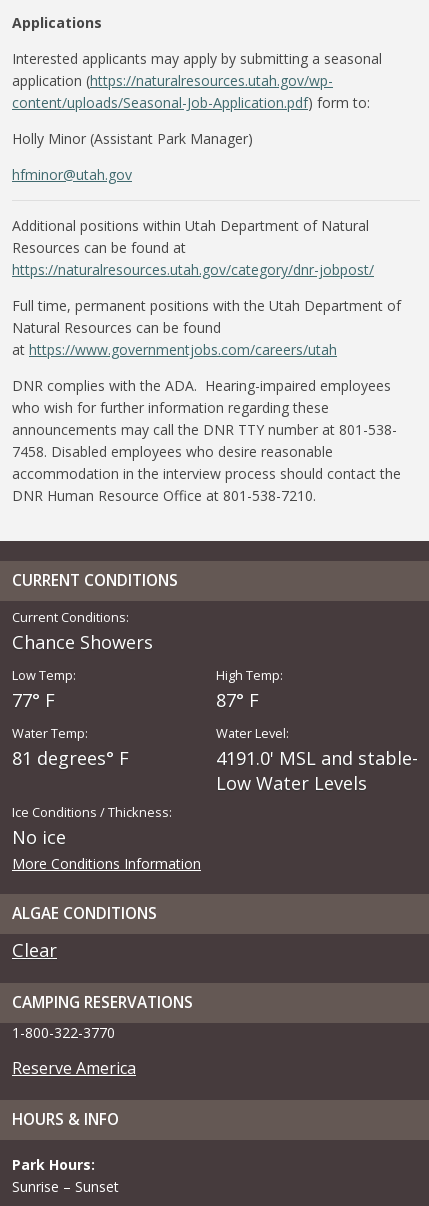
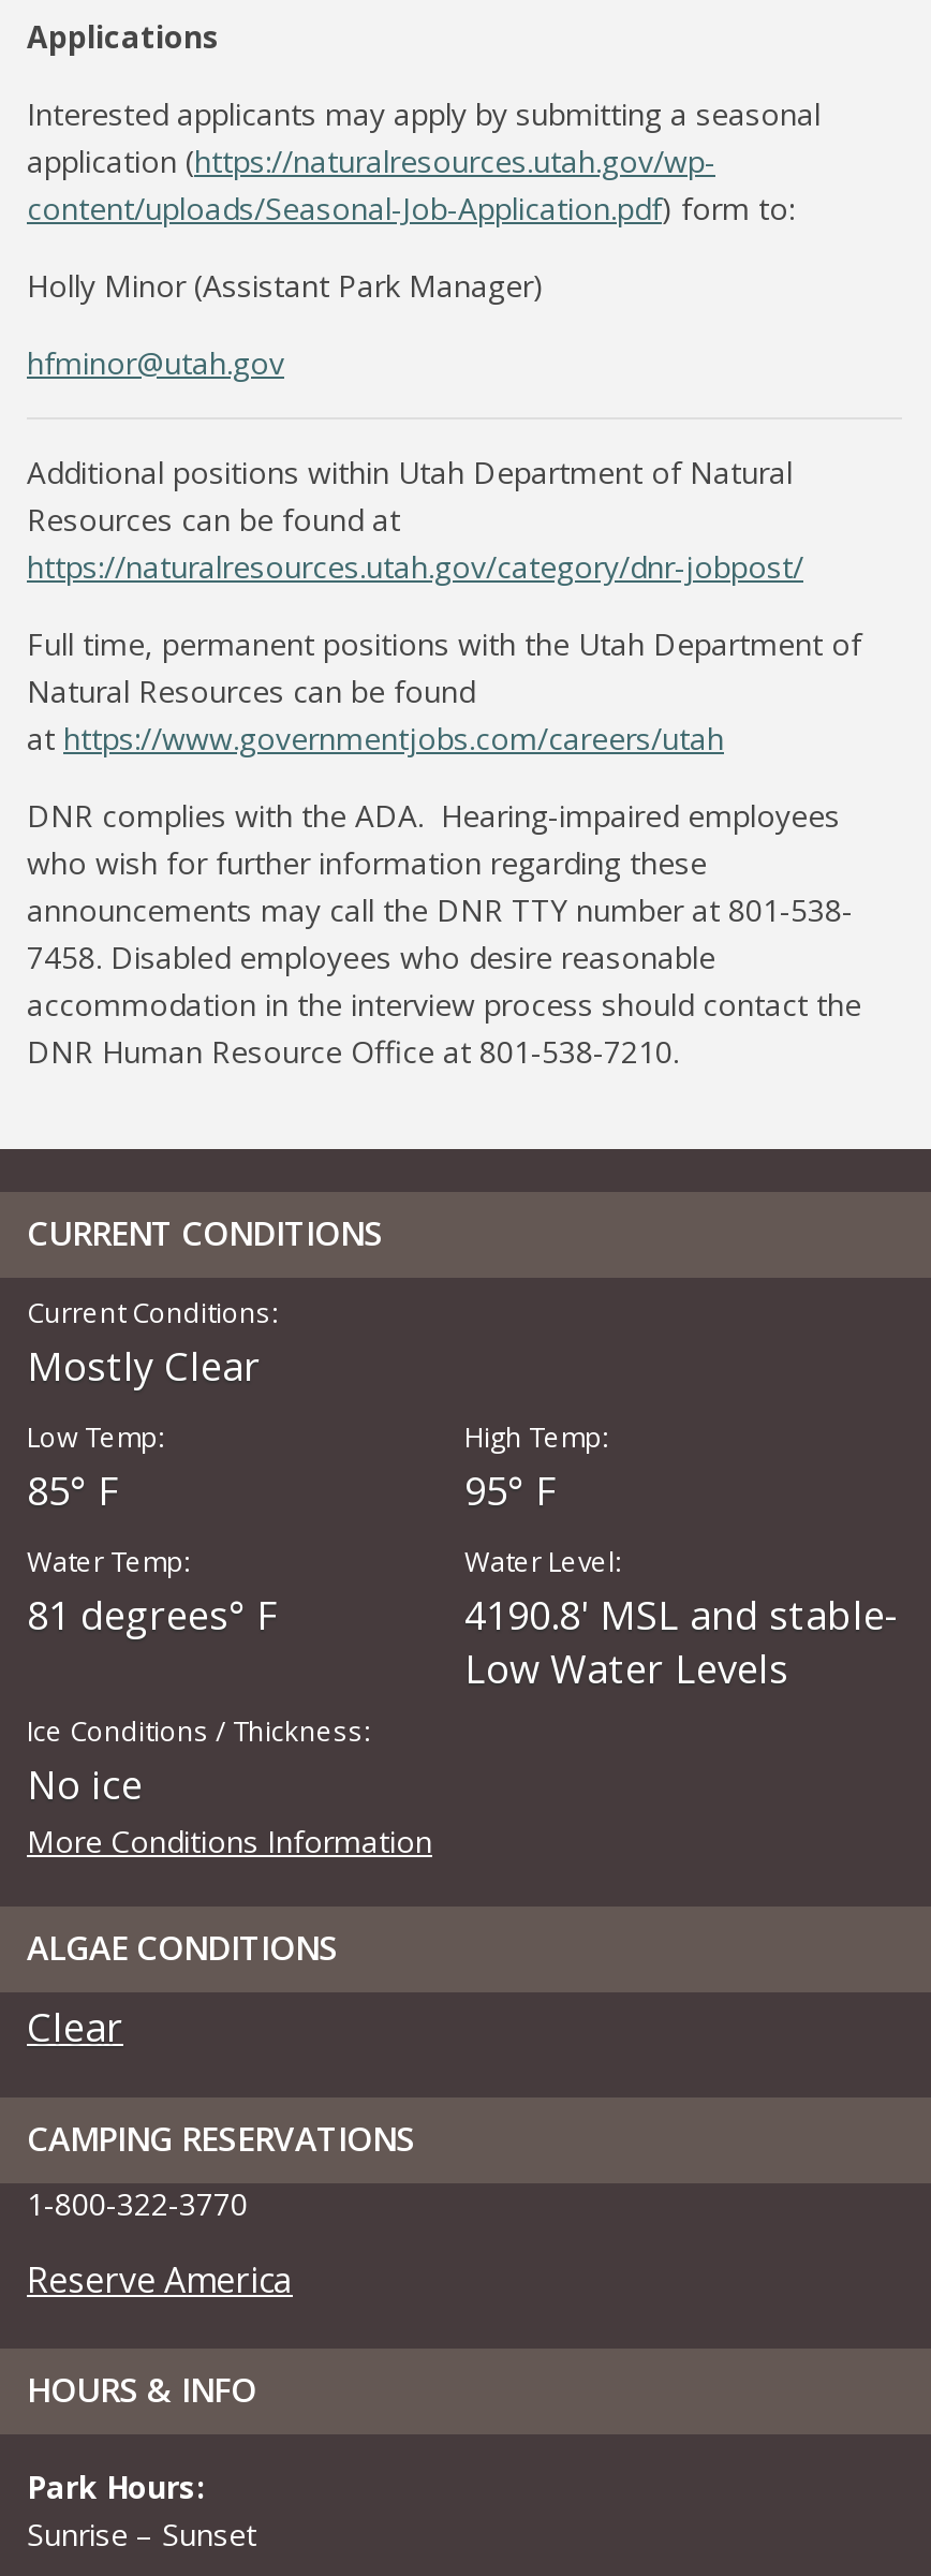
[12,630,153,654] Chance Showers -> [27,1340,261,1392] Mostly Clear
[12,688,55,712] 77° F -> [27,1464,119,1516] 85° F
[216,688,259,712] 87° F -> [464,1464,557,1516] 95° F
[216,746,418,770] 4191.0' MSL and stable- -> [464,1589,898,1640] 4190.8' MSL and stable-

